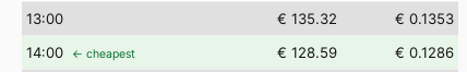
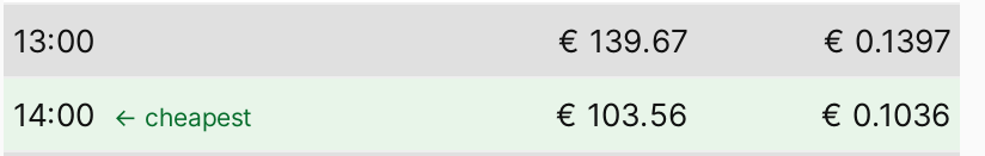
[277,10,337,27] € 135.32 -> [558,21,687,60] € 139.67
[395,10,454,27] € 0.1353 -> [824,21,950,60] € 0.1397
[277,44,337,61] € 128.59 -> [556,95,687,133] € 103.56
[395,44,454,61] € 0.1286 -> [821,95,950,133] € 0.1036

